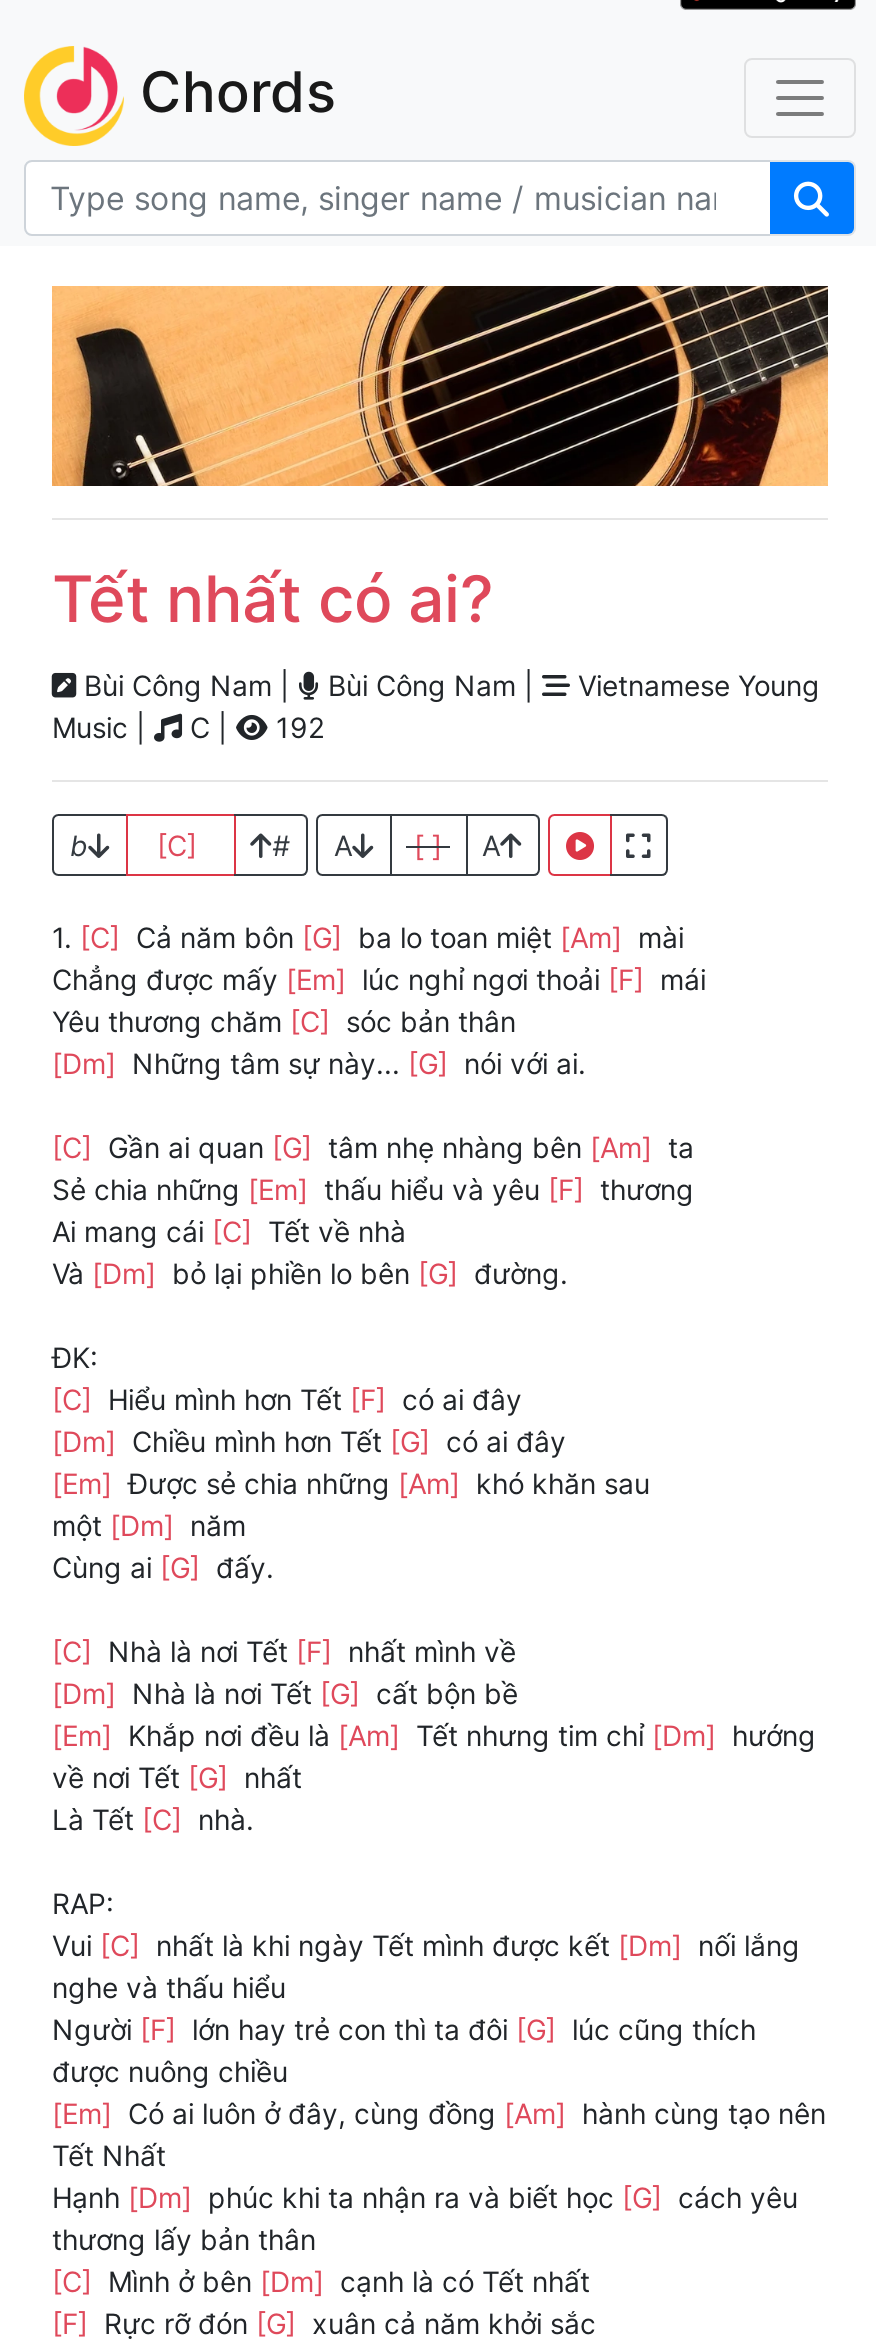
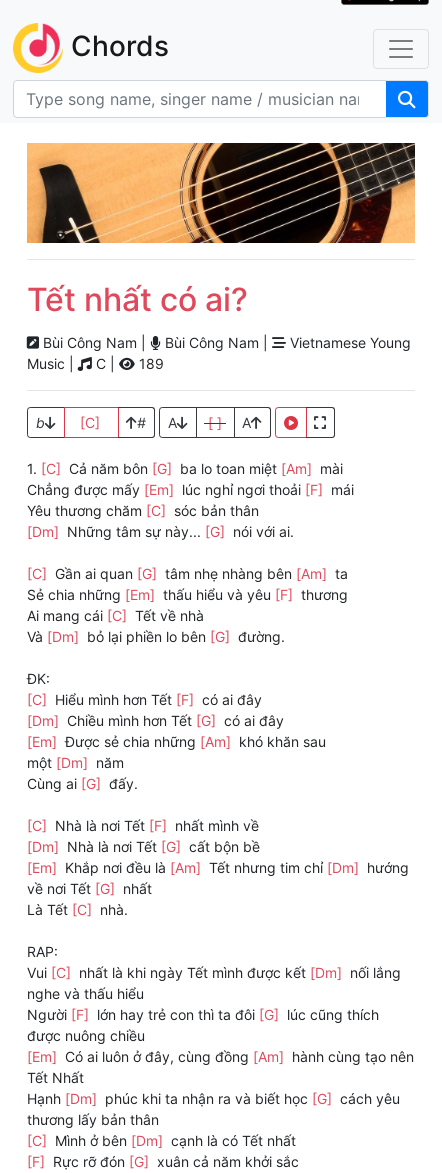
[268,710,324,744] 192 -> [135,355,164,372] 189

